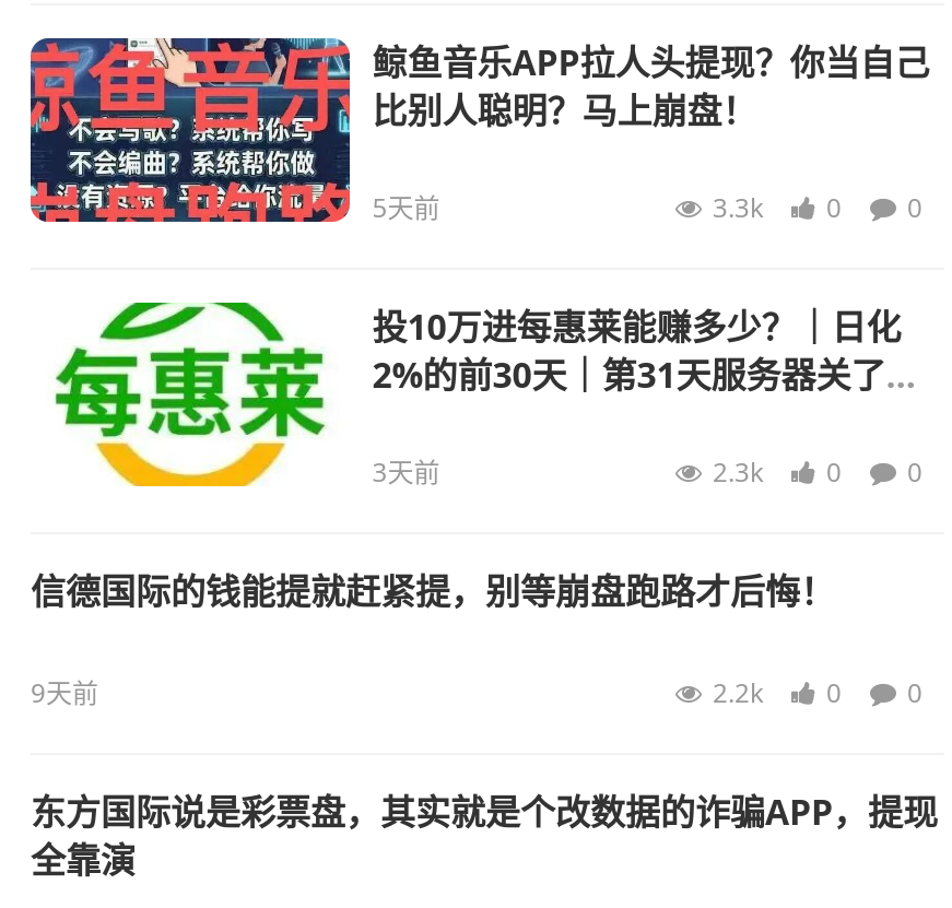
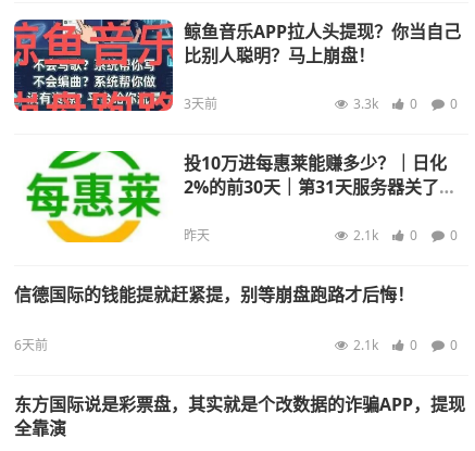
[372,189,440,226] 5天前 -> [184,94,218,112] 3天前
[372,453,763,491] 3天前 | 2.3k -> [184,225,378,244] 昨天 | 2.1k
[31,674,763,711] 9天前 | 2.2k -> [14,335,378,354] 6天前 | 2.1k

